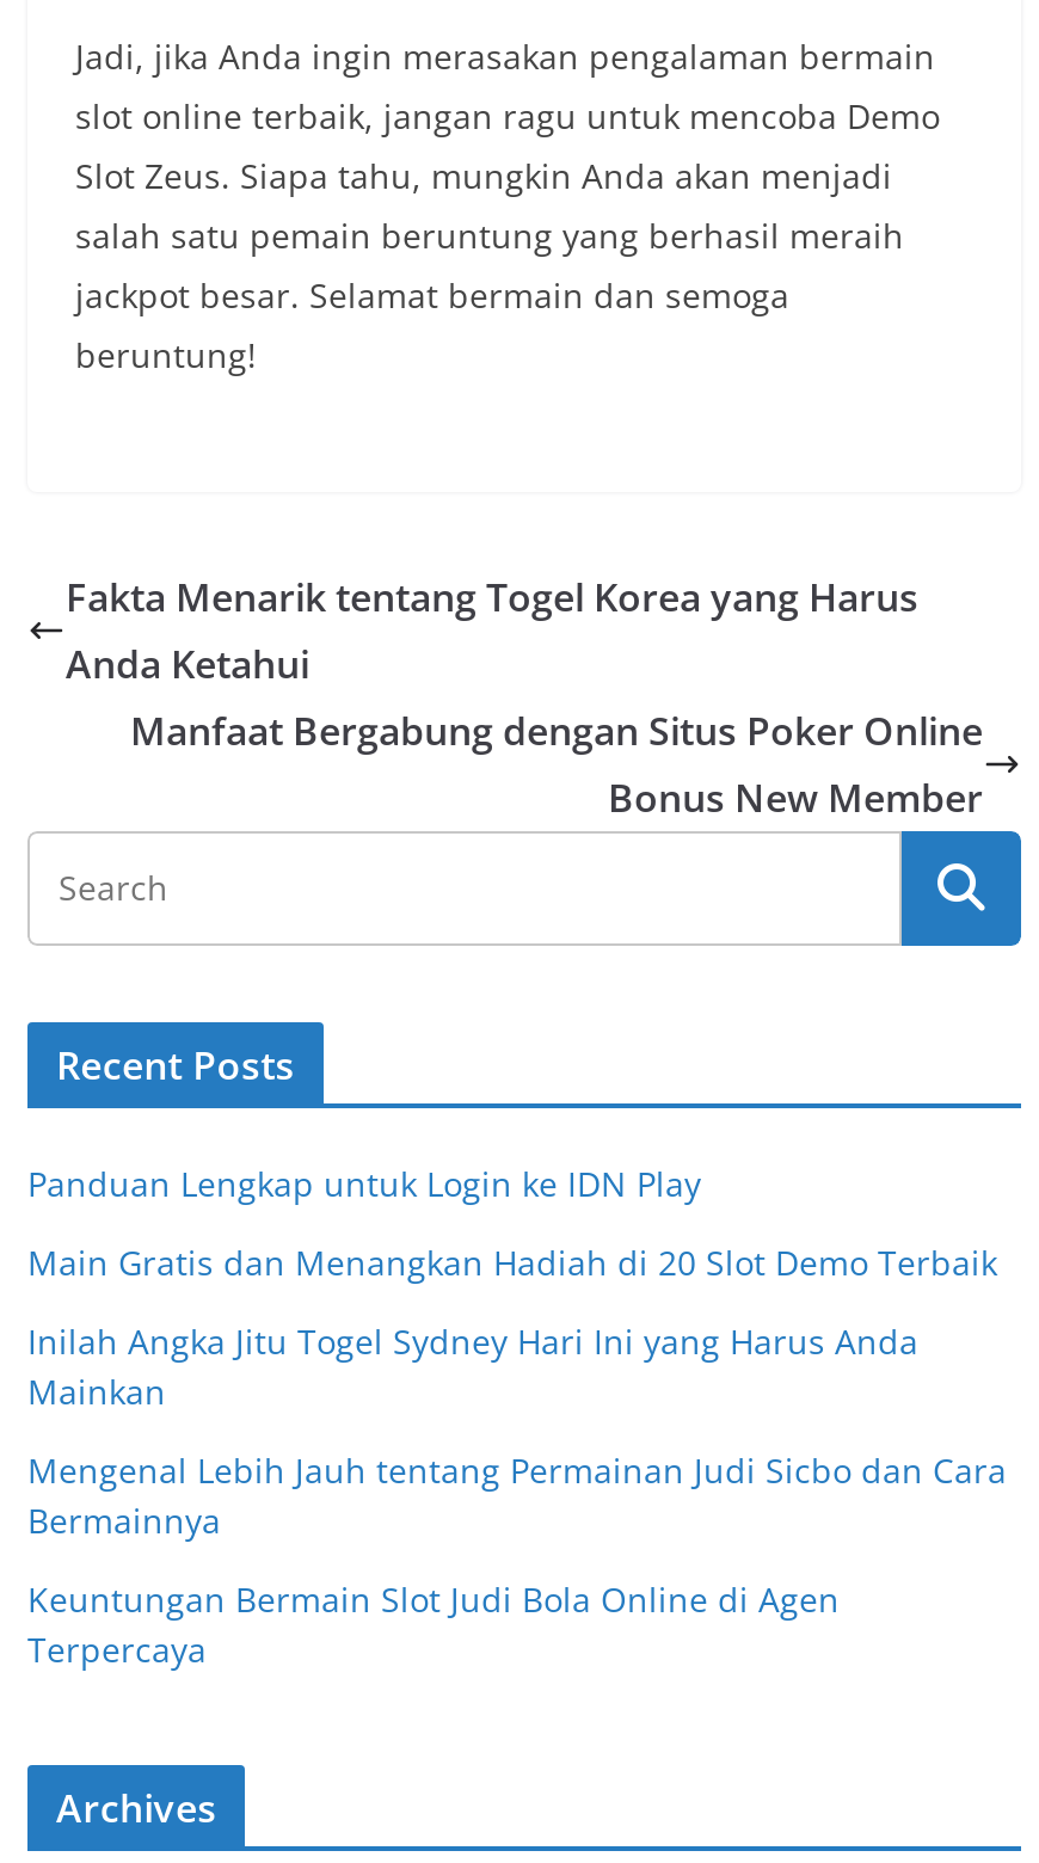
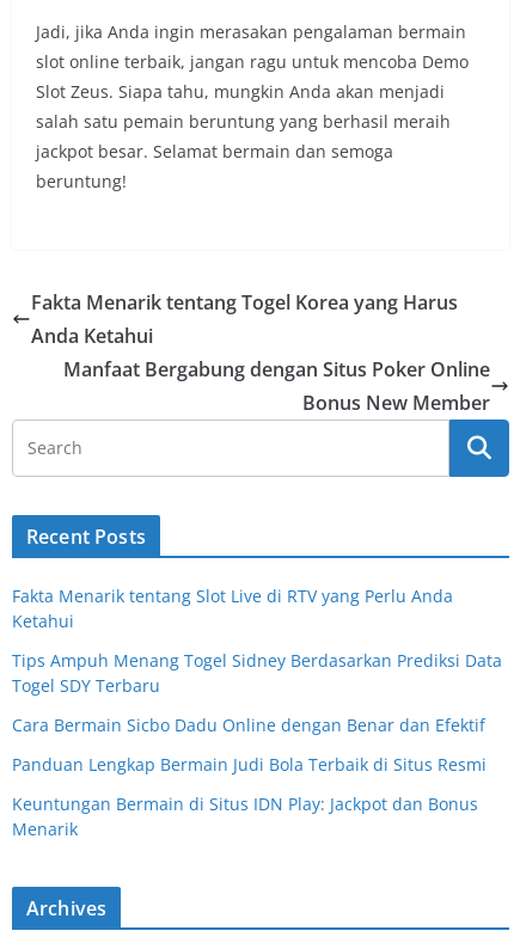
[27,1161,701,1206] Panduan Lengkap untuk Login ke IDN Play -> [12,584,453,632] Fakta Menarik tentang Slot Live di RTV yang Perlu Anda | Ketahui
[27,1240,997,1285] Main Gratis dan Menangkan Hadiah di 20 Slot Demo Terbaik -> [12,649,502,697] Tips Ampuh Menang Togel Sidney Berdasarkan Prediksi Data | Togel SDY Terbaru
[27,1318,918,1414] Inilah Angka Jitu Togel Sydney Hari Ini yang Harus Anda | Mainkan -> [12,714,485,736] Cara Bermain Sicbo Dadu Online dengan Benar dan Efektif
[27,1447,1007,1543] Mengenal Lebih Jauh tentang Permainan Judi Sicbo dan Cara | Bermainnya -> [12,753,487,776] Panduan Lengkap Bermain Judi Bola Terbaik di Situs Resmi
[27,1576,840,1672] Keuntungan Bermain Slot Judi Bola Online di Agen | Terpercaya -> [12,792,478,840] Keuntungan Bermain di Situs IDN Play: Jackpot dan Bonus | Menarik

